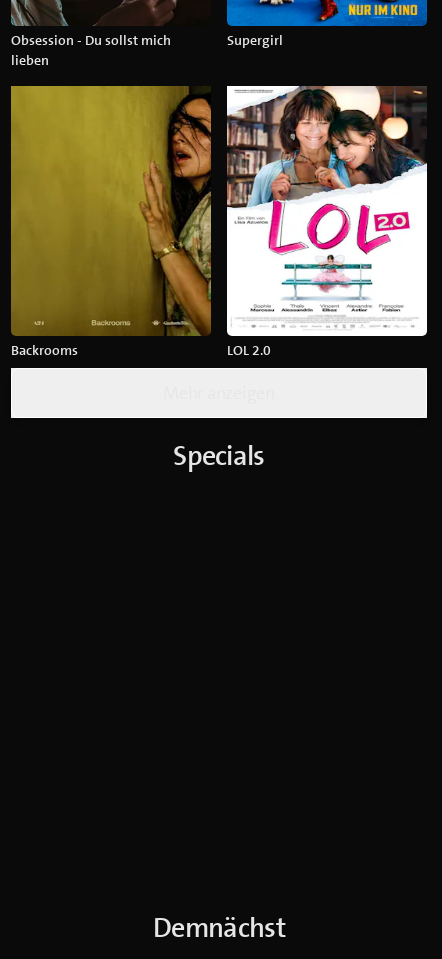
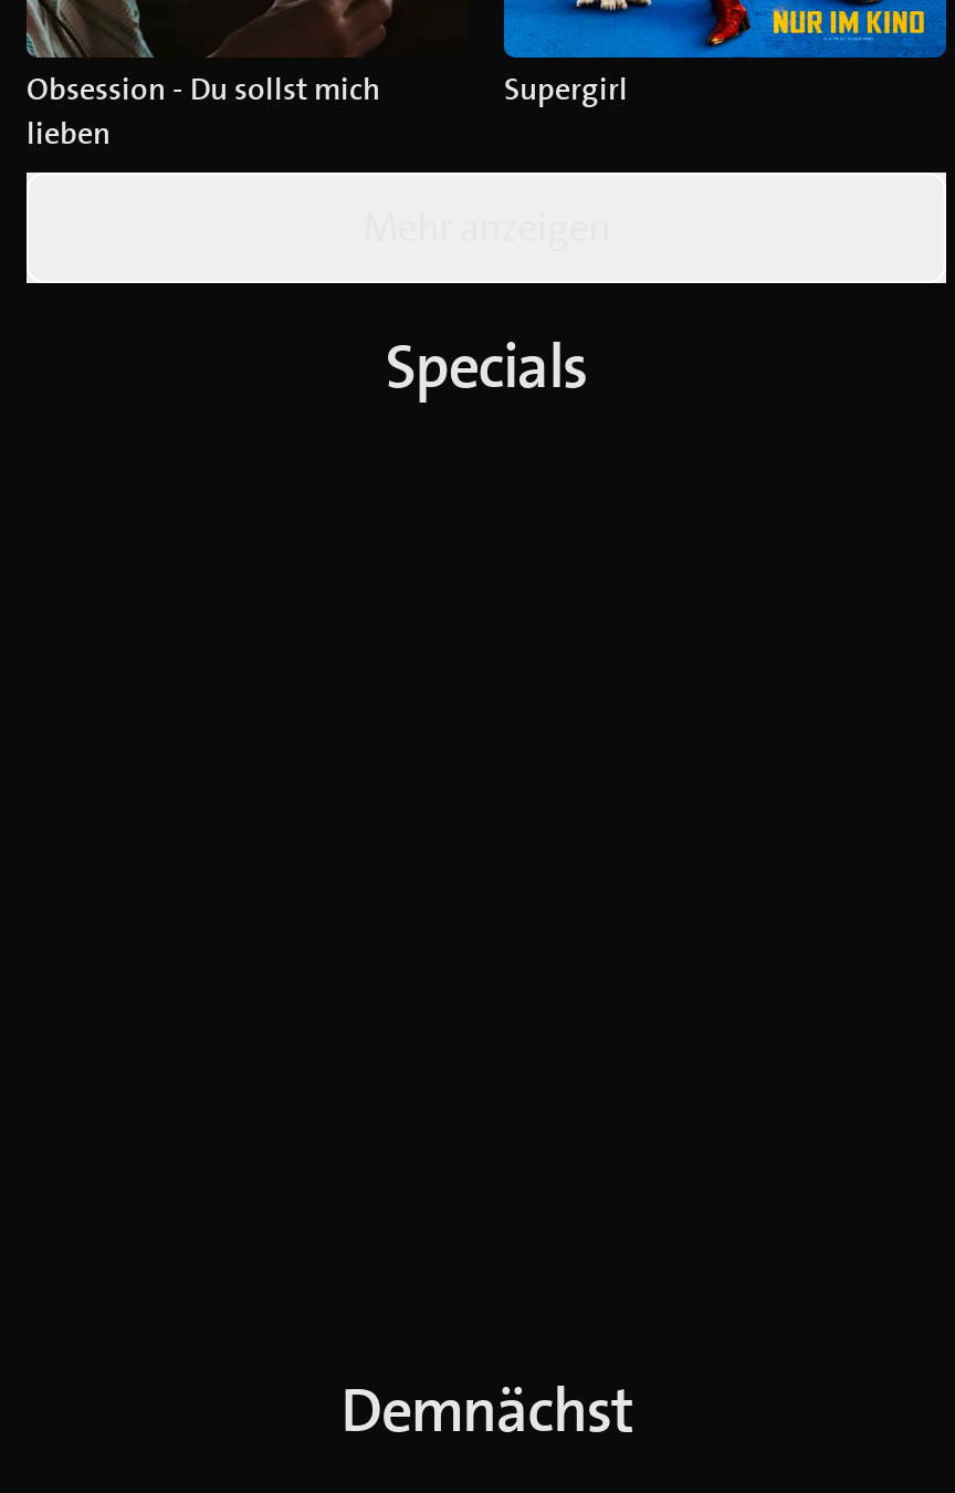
[10,78,271,359] [image] | Backrooms | LOL 2.0 -> none
[226,78,428,337] [image] -> none

